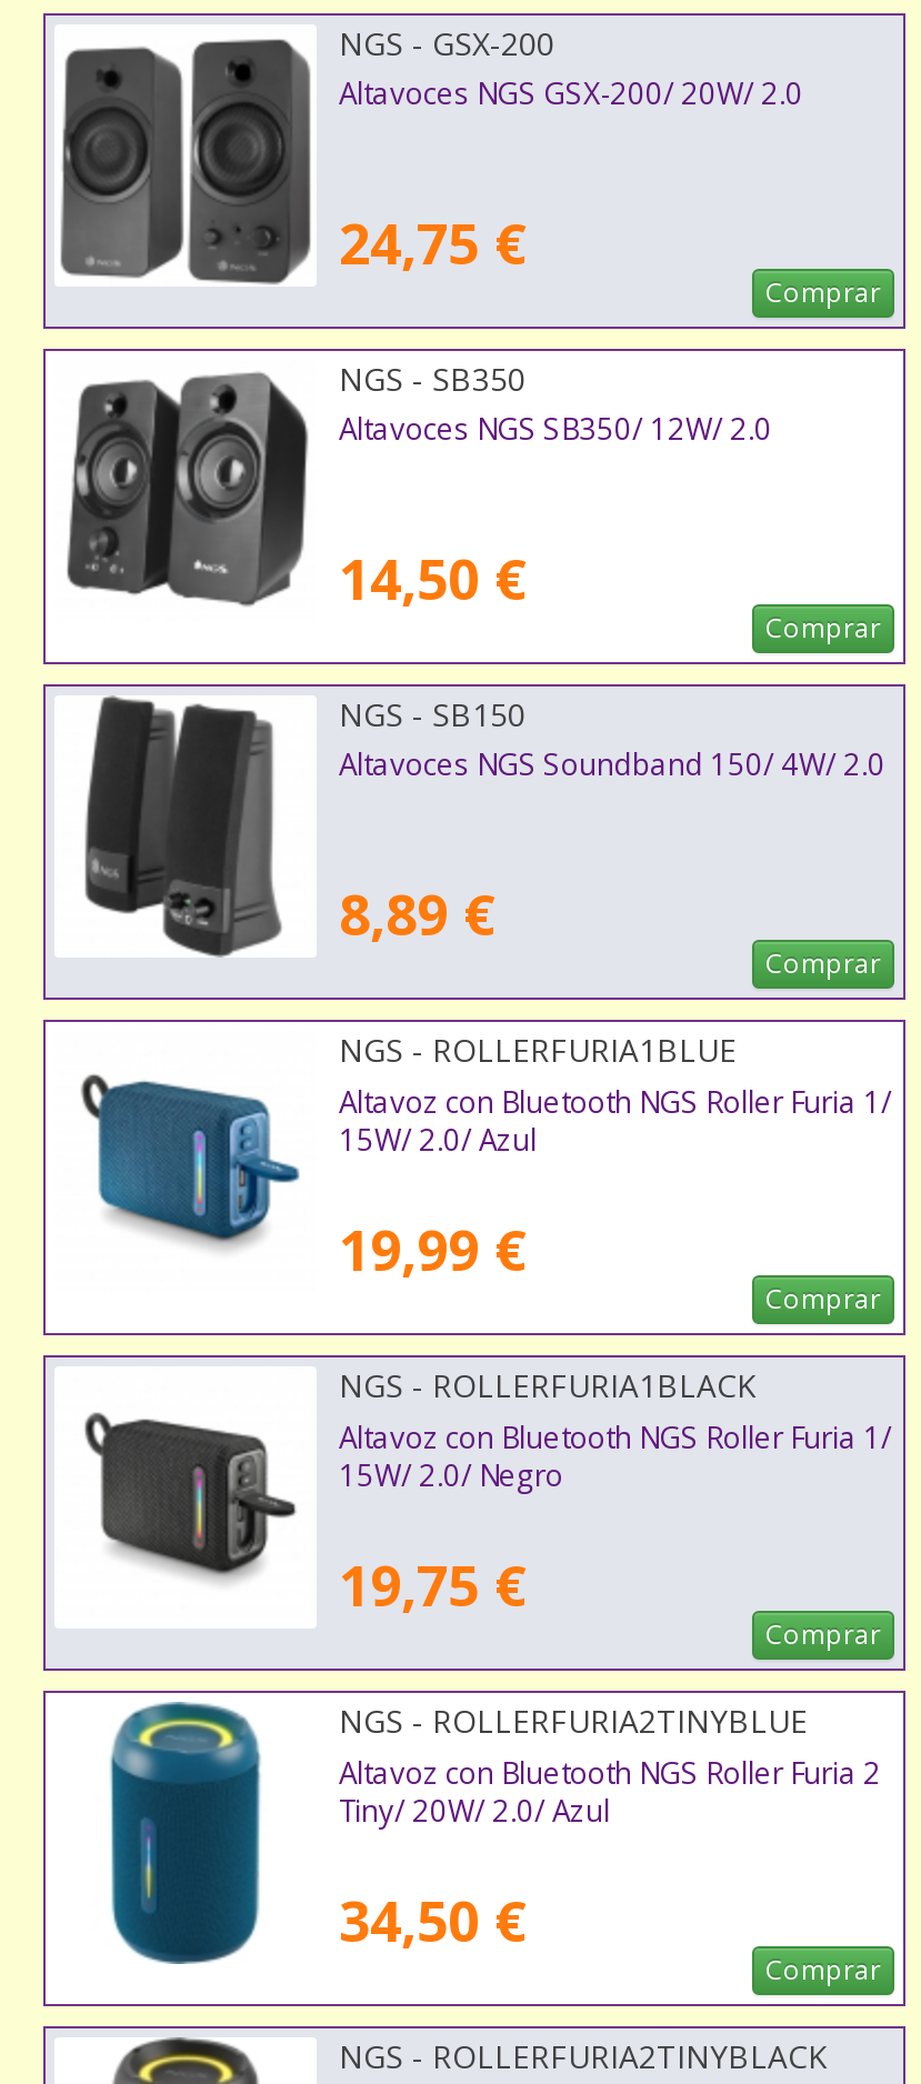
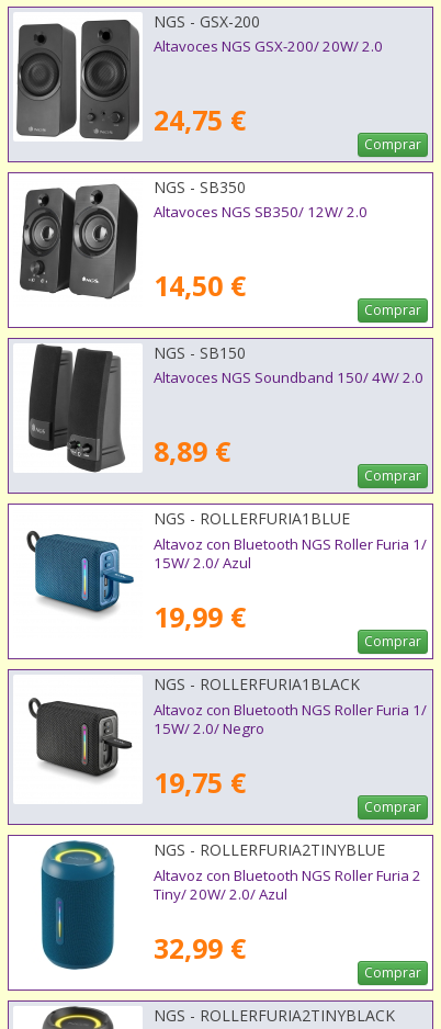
[339,1883,525,1958] 34,50 € -> [154,930,246,967] 32,99 €

